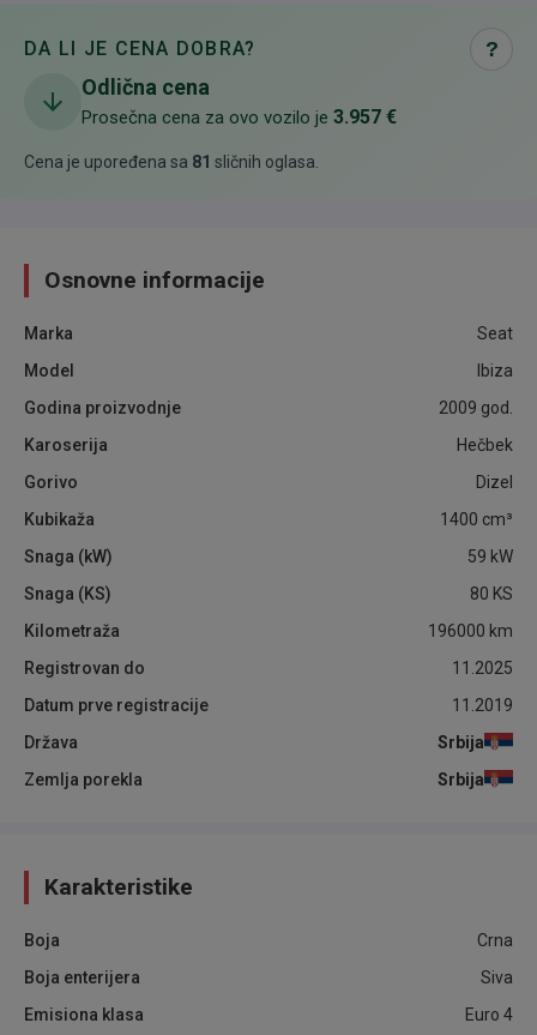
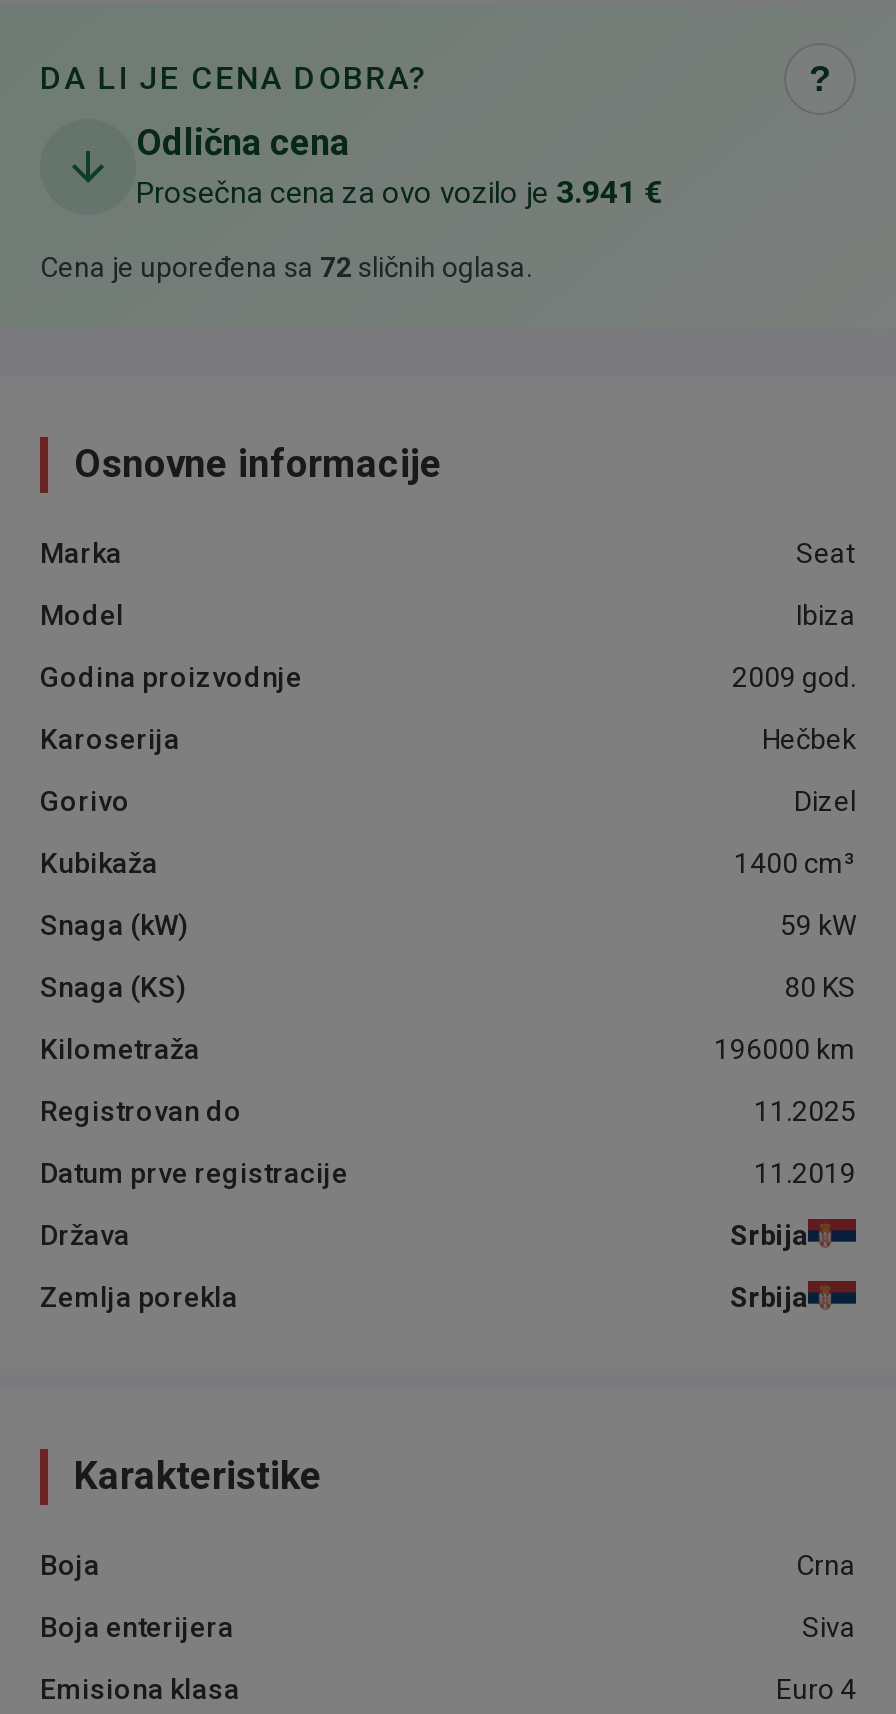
[82,106,397,128] Prosečna cena za ovo vozilo je 3.957 € -> [136,173,662,211] Prosečna cena za ovo vozilo je 3.941 €
[24,152,319,172] Cena je upoređena sa 81 sličnih oglasa. -> [40,251,532,283] Cena je upoređena sa 72 sličnih oglasa.

